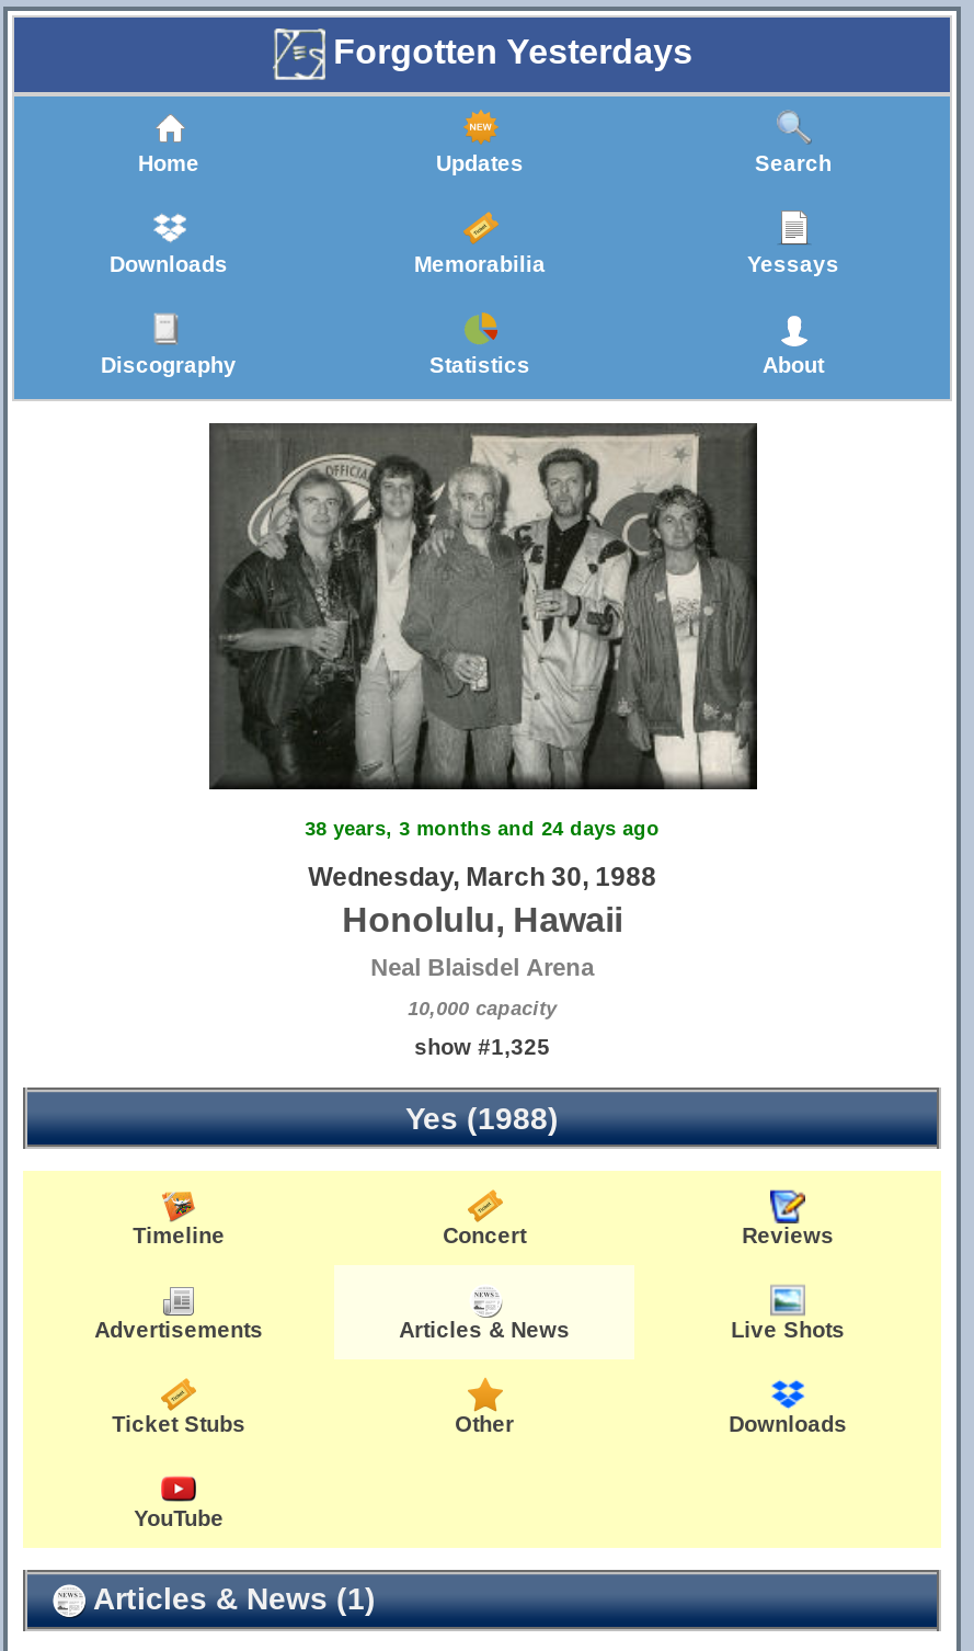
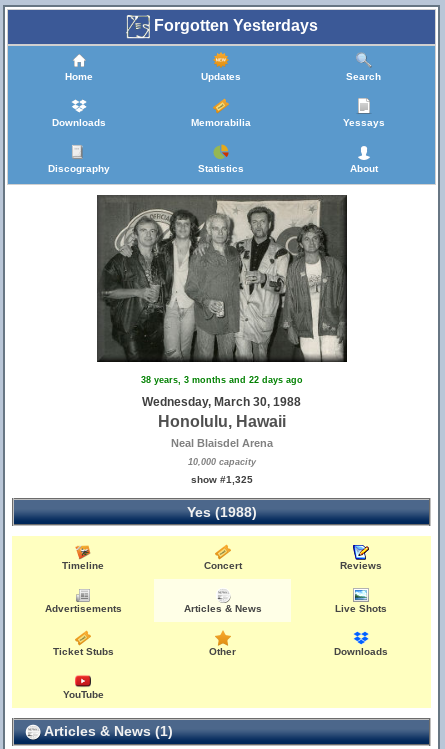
[305,818,660,840] 38 years, 3 months and 24 days ago -> [141,375,303,385] 38 years, 3 months and 22 days ago

